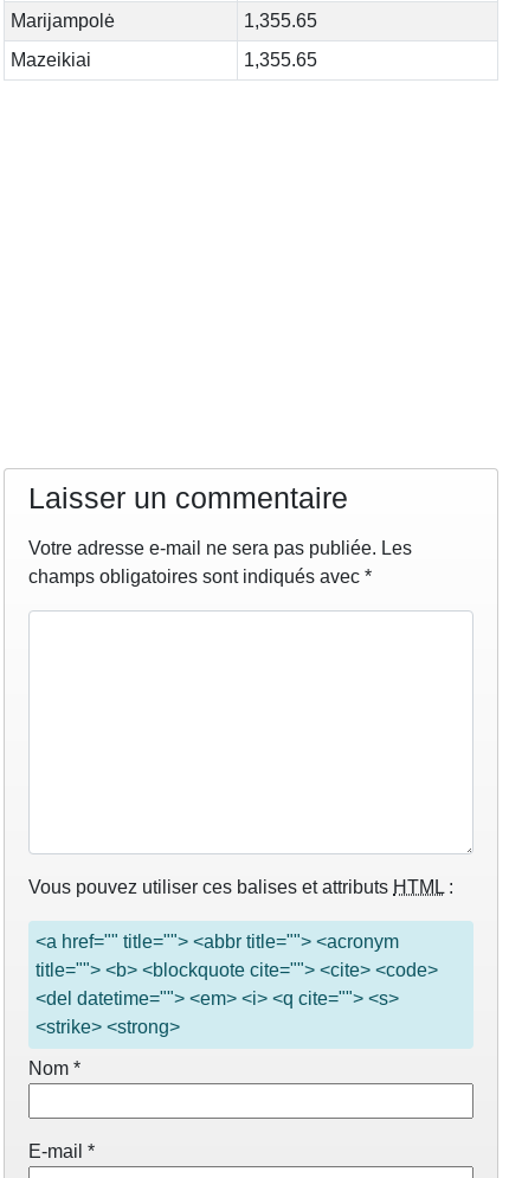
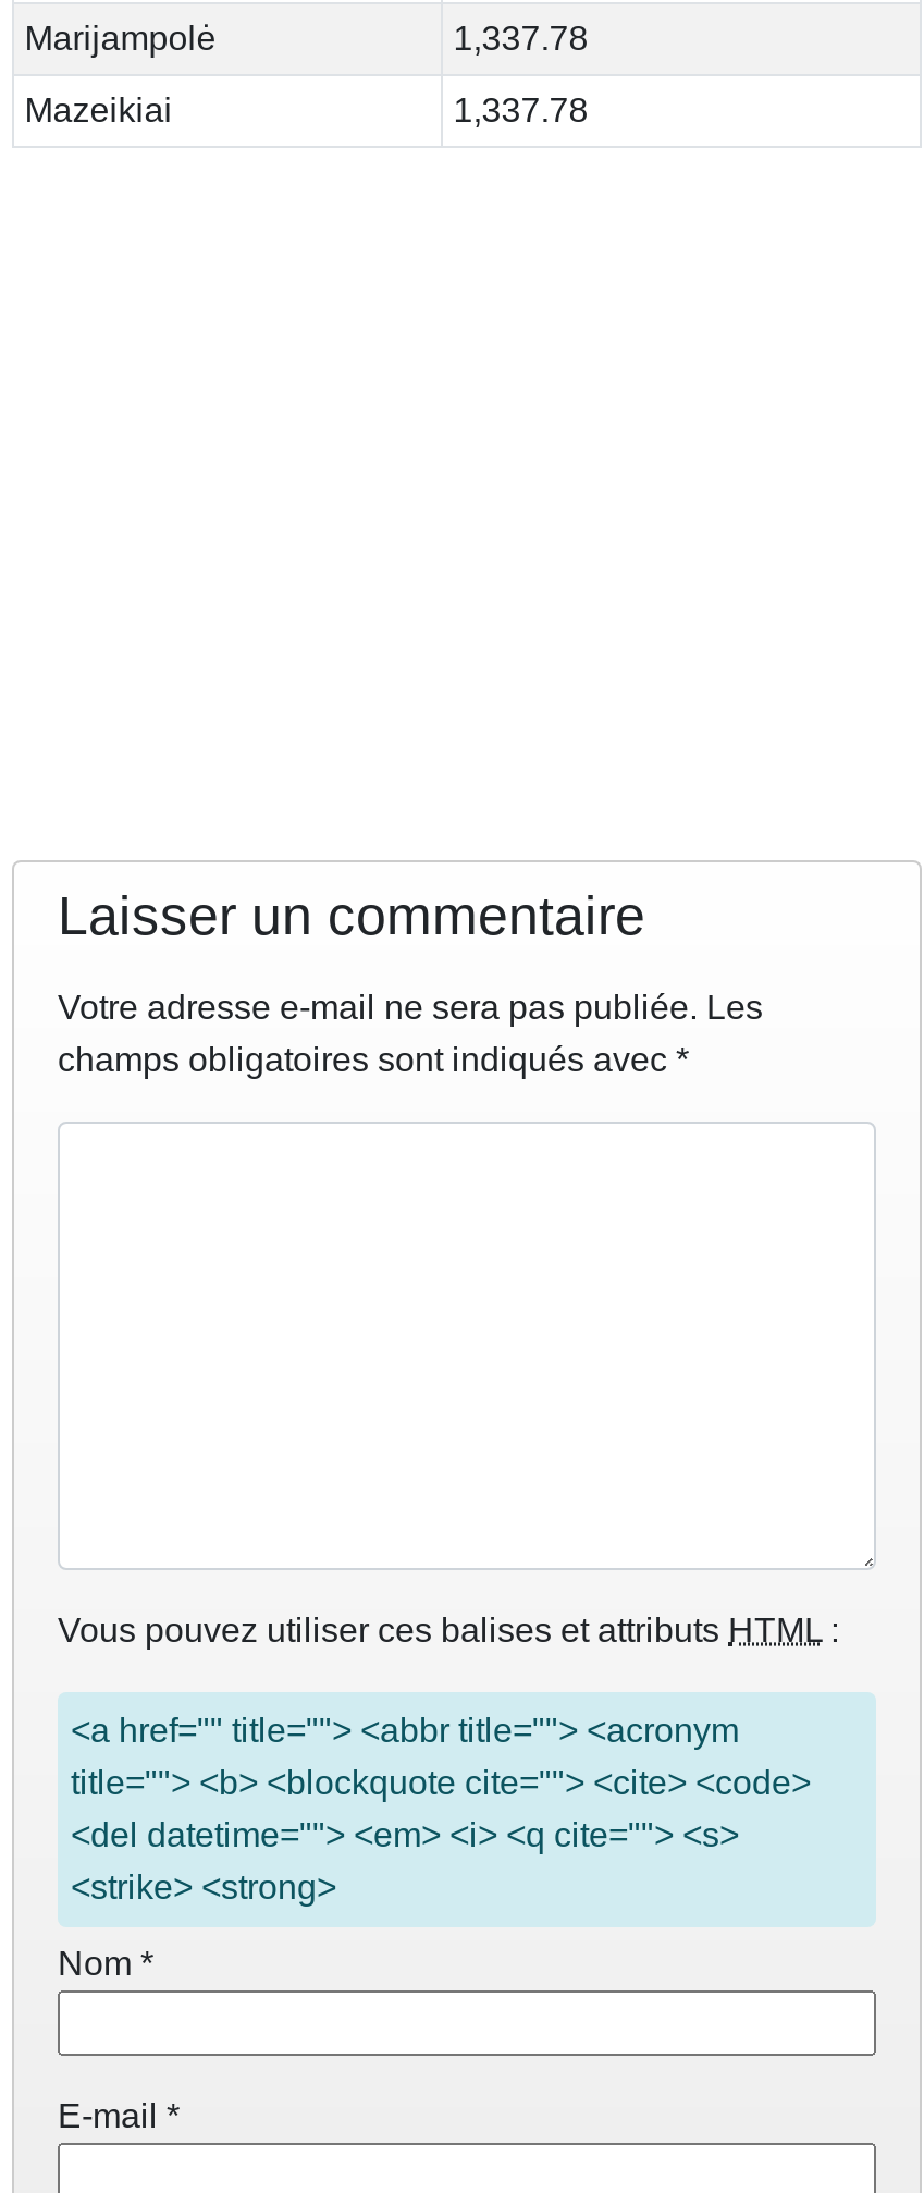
[244,11,317,31] 1,355.65 -> [453,20,588,57] 1,337.78
[244,50,317,70] 1,355.65 -> [453,91,588,128] 1,337.78

